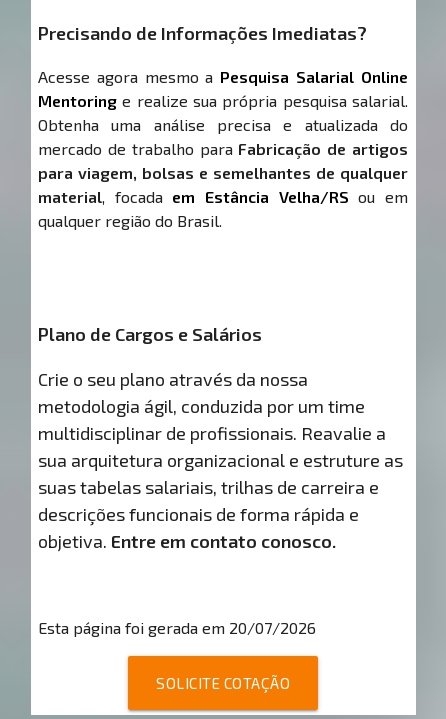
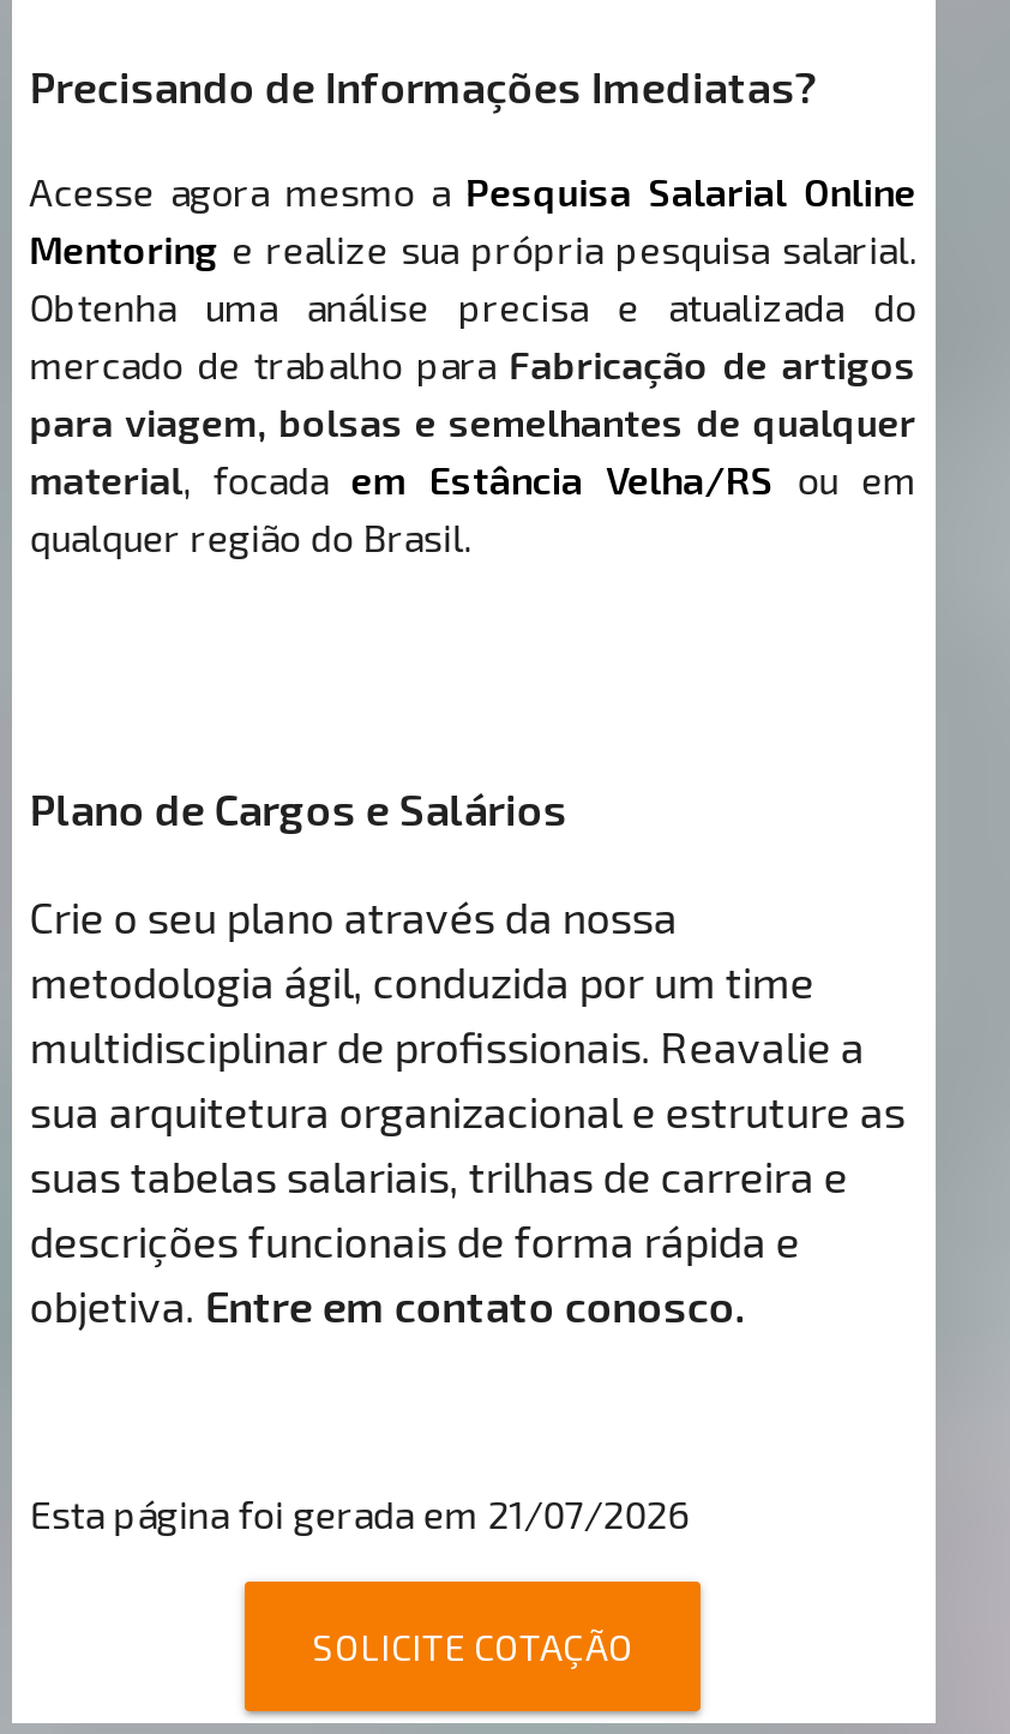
[38,618,316,637] Esta página foi gerada em 20/07/2026 -> [29,1491,689,1536] Esta página foi gerada em 21/07/2026

